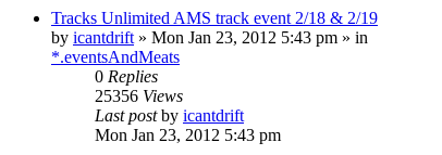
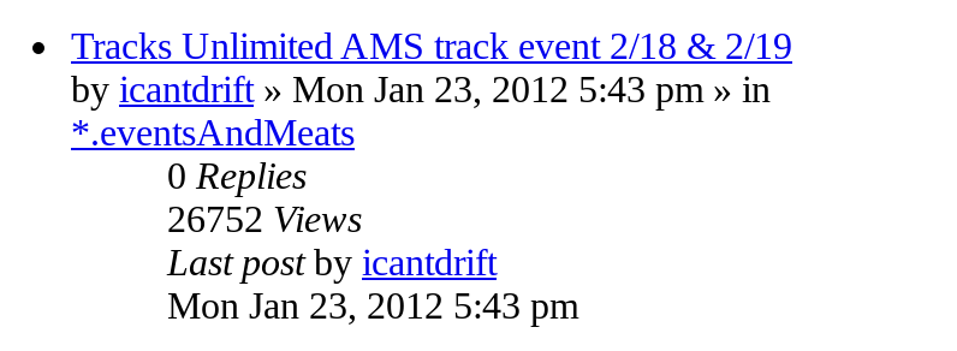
[95,87,183,105] 25356 Views -> [167,198,362,238] 26752 Views

